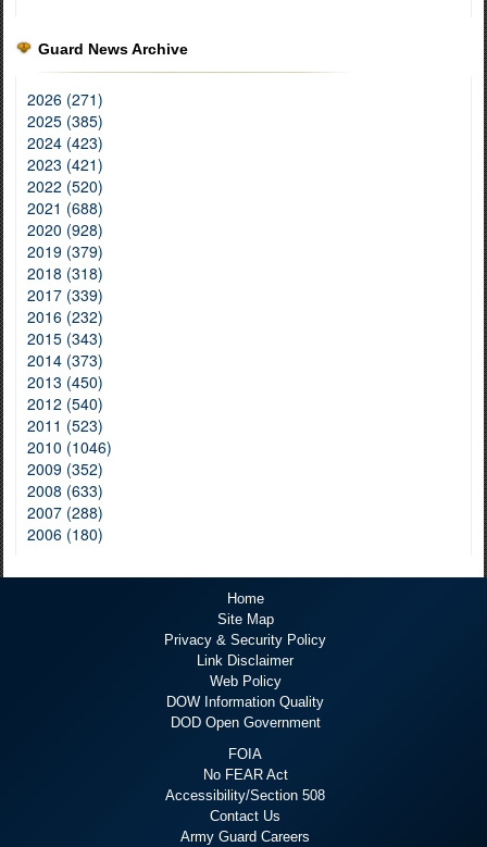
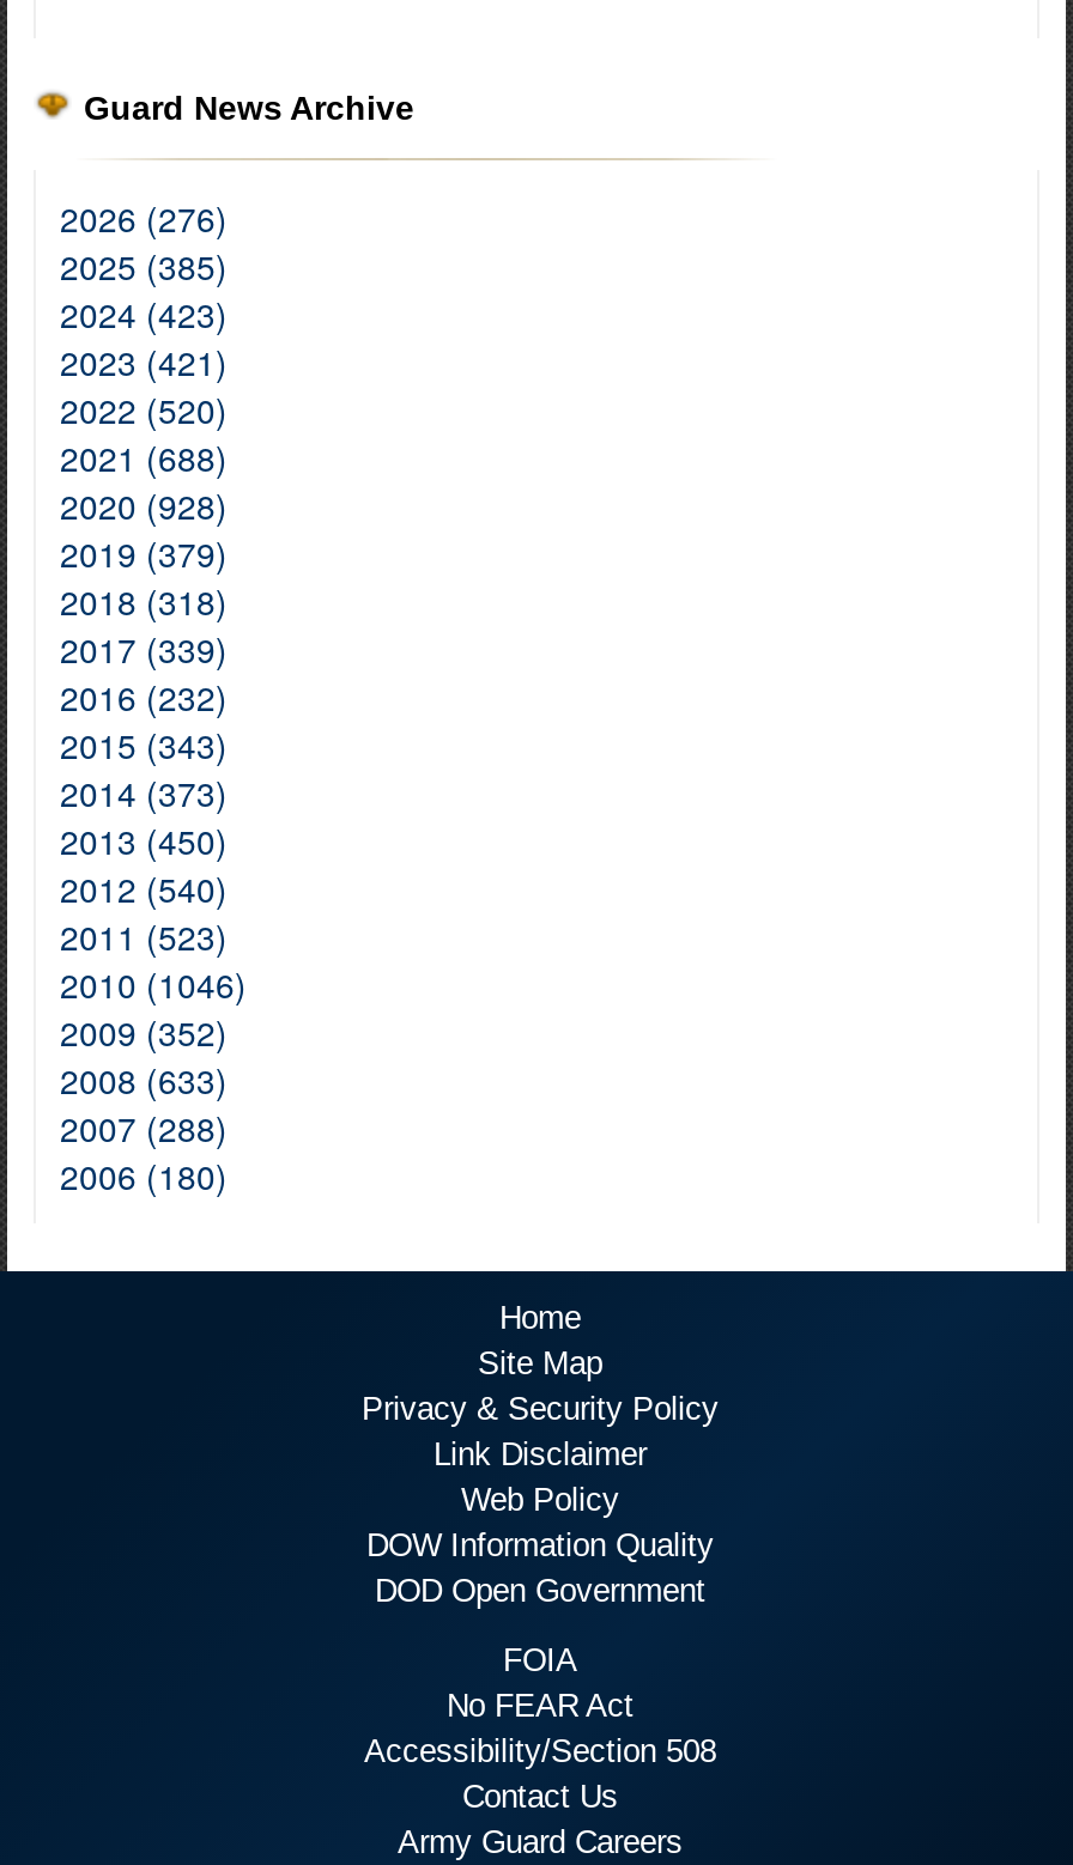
[27,88,103,110] 2026 (271) -> [60,194,228,242] 2026 (276)

